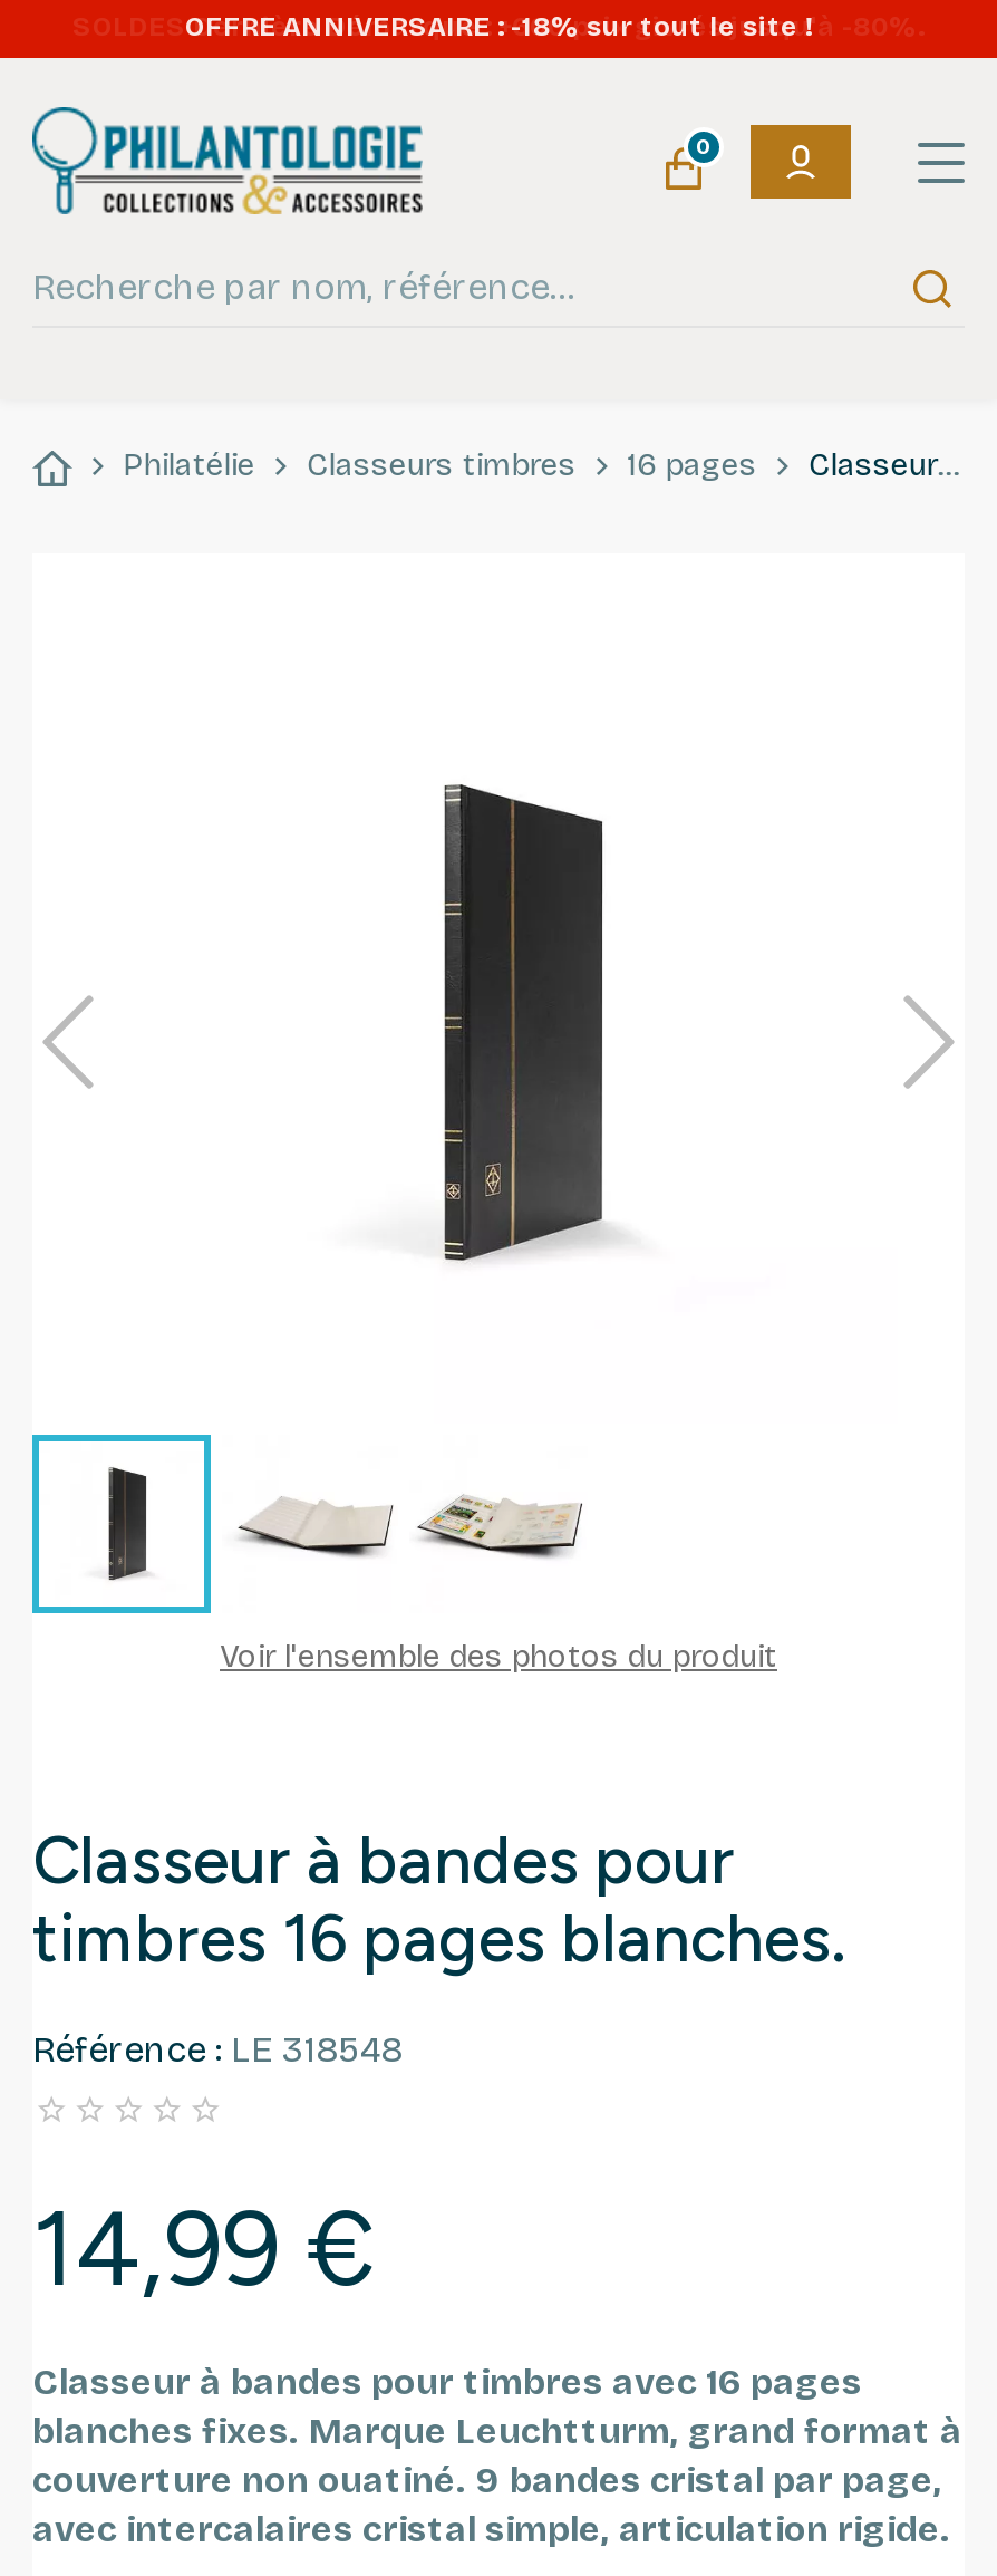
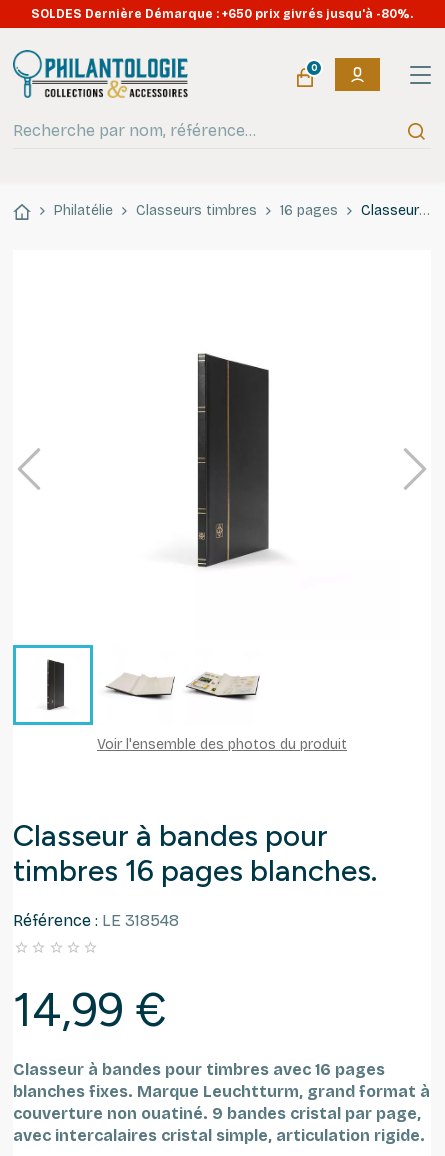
[185,11,812,42] OFFRE ANNIVERSAIRE : -18% sur tout le site ! -> [31,7,413,21] SOLDES Dernière Démarque : +650 prix givrés jusqu'à -80%.

